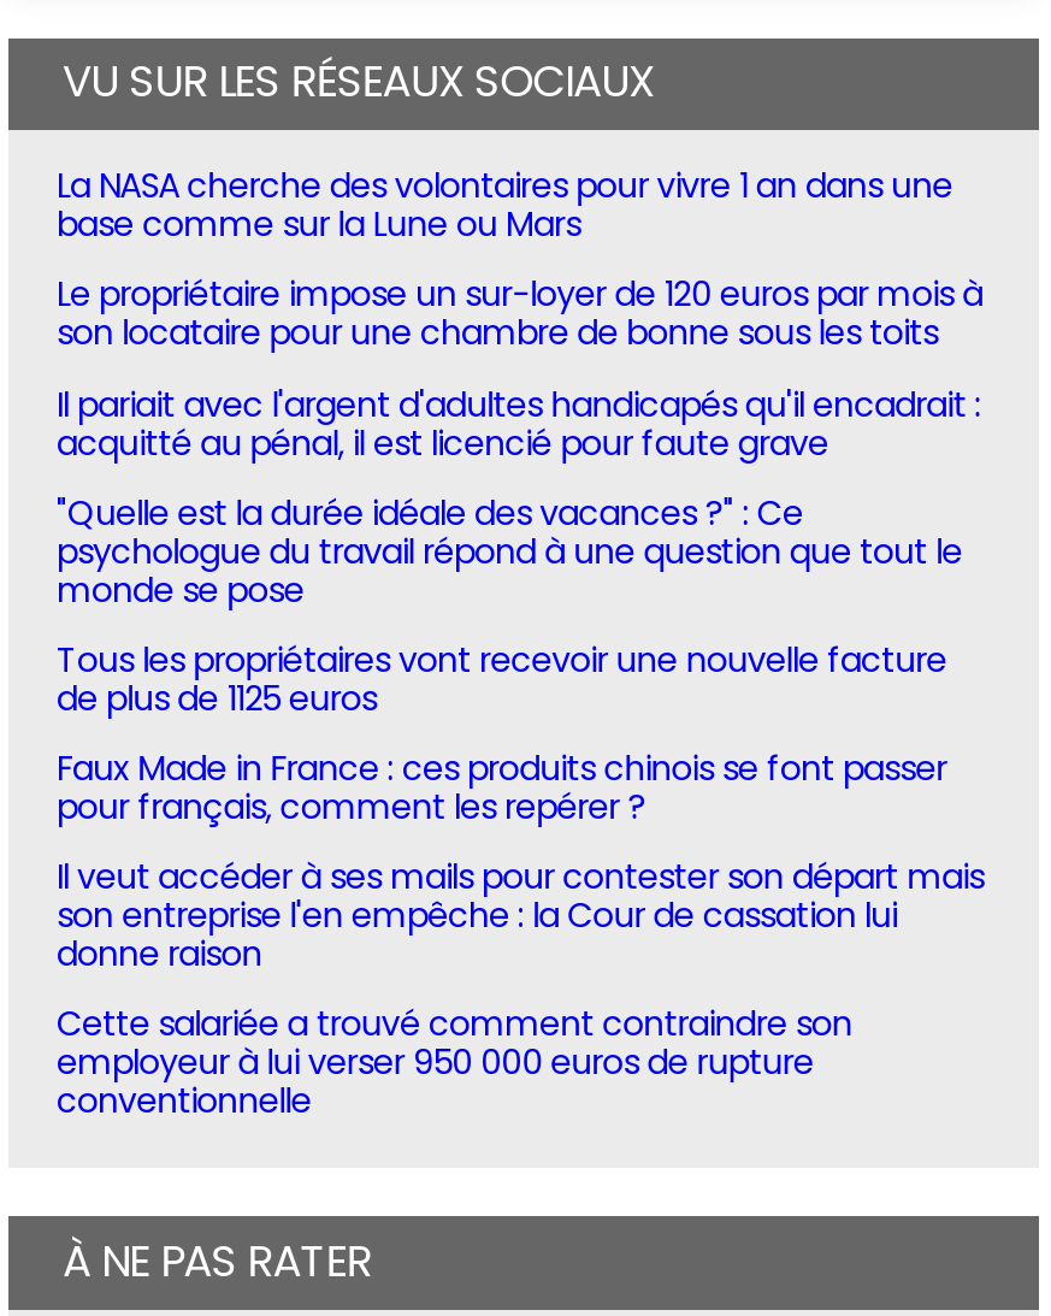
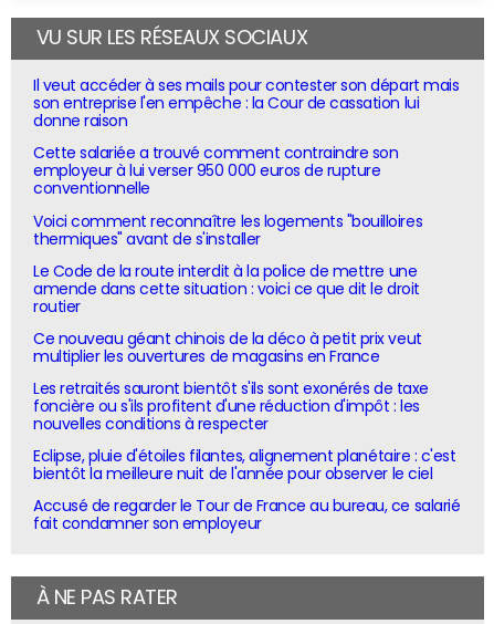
[57,169,983,823] La NASA cherche des volontaires pour vivre 1 an dans une | base comme sur la Lune ou Mars | Le propriétaire impose un sur-loyer de 120 euros par mois à | son locataire pour une chambre de bonne sous les toits | Il pariait avec l'argent d'adultes handicapés qu'il encadrait : | acquitté au pénal, il est licencié pour faute grave | "Quelle est la durée idéale des vacances ?" : Ce | psychologue du travail répond à une question que tout le | monde se pose | Tous les propriétaires vont recevoir une nouvelle facture | de plus de 1125 euros | Faux Made in France : ces produits chinois se font passer | pour français, comment les repérer ? -> none
moved [57,860,984,1118] -> [33,78,459,196]: Il veut accéder à ses mails pour contester son départ mais | son entreprise l'en empêche : la Cour de cassation lui | donne raison | Cette salariée a trouvé comment contraindre son | employeur à lui verser 950 000 euros de rupture | conventionnelle
none -> [33,213,460,531] Voici comment reconnaître les logements "bouilloires | thermiques" avant de s'installer | Le Code de la route interdit à la police de mettre une | amende dans cette situation : voici ce que dit le droit | routier | Ce nouveau géant chinois de la déco à petit prix veut | multiplier les ouvertures de magasins en France | Les retraités sauront bientôt s'ils sont exonérés de taxe | foncière ou s'ils profitent d'une réduction d'impôt : les | nouvelles conditions à respecter | Eclipse, pluie d'étoiles filantes, alignement planétaire : c'est | bientôt la meilleure nuit de l'année pour observer le ciel | Accusé de regarder le Tour de France au bureau, ce salarié | fait condamner son employeur

